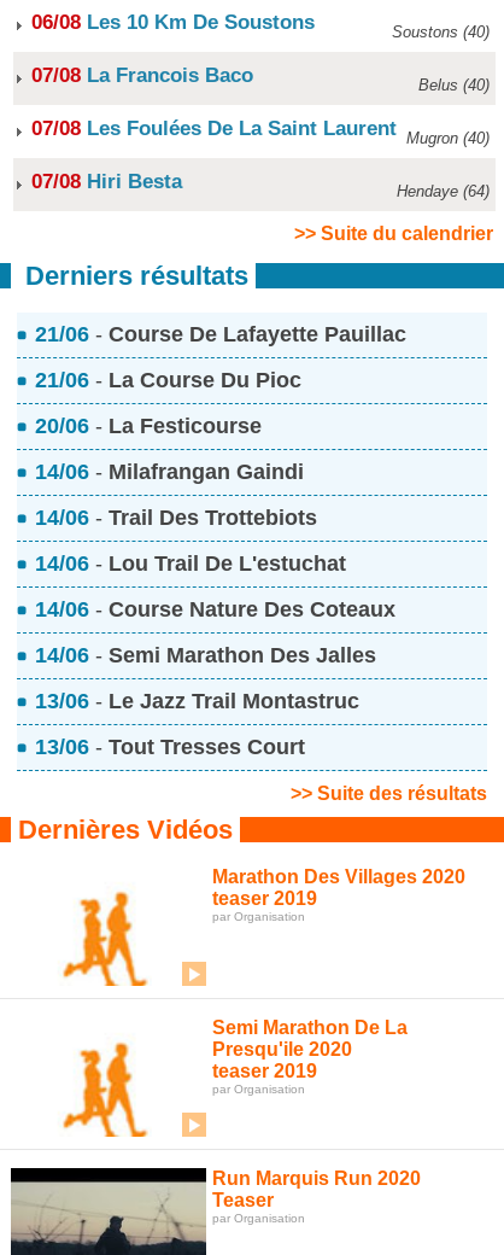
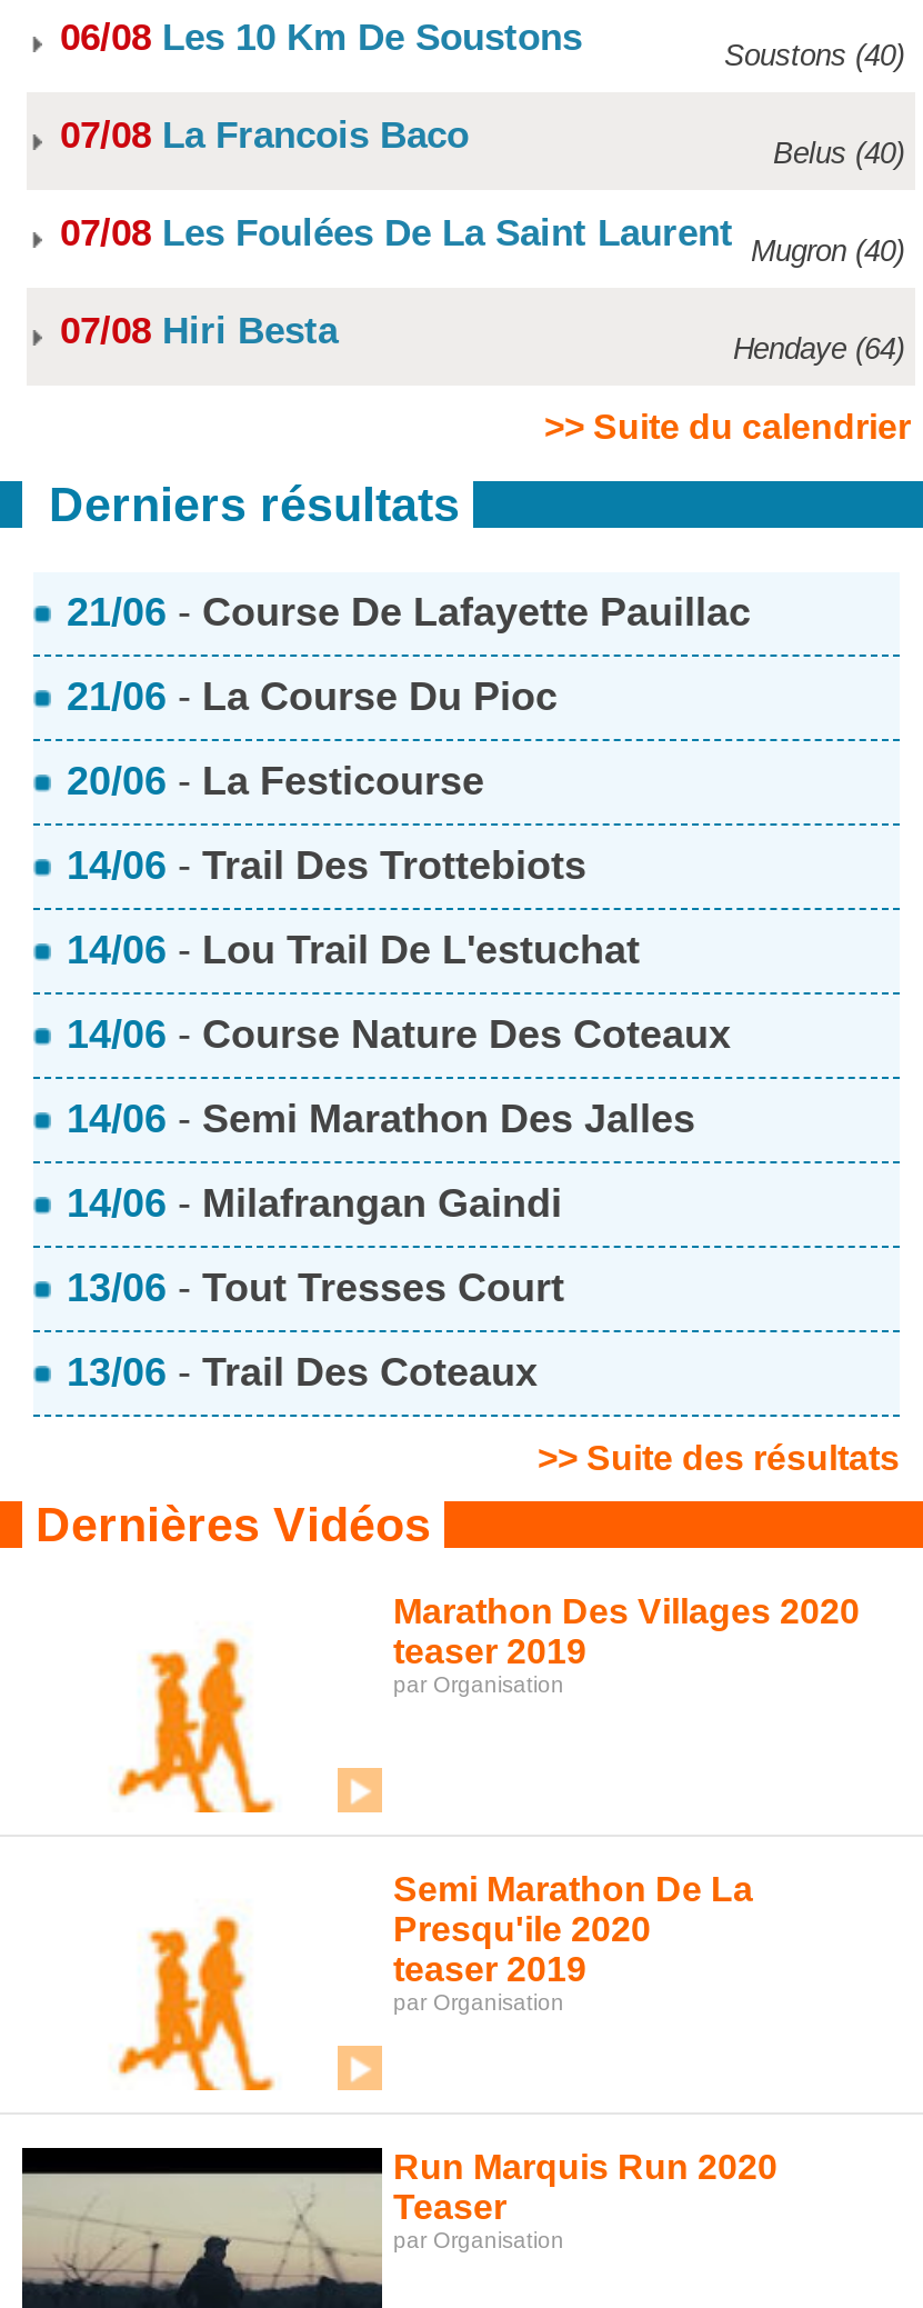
moved [35,460,304,484] -> [67,1181,562,1226]: 14/06 - Milafrangan Gaindi
moved [35,506,395,667] -> [67,843,731,1141]: 14/06 - Trail Des Trottebiots | 14/06 - Lou Trail De L'estuchat | 14/06 - Course Nature Des Coteaux | 14/06 - Semi Marathon Des Jalles
[35,689,359,713] 13/06 - Le Jazz Trail Montastruc -> none
moved [35,735,305,759] -> [67,1266,564,1310]: 13/06 - Tout Tresses Court
none -> [67,1350,538,1395] 13/06 - Trail Des Coteaux

